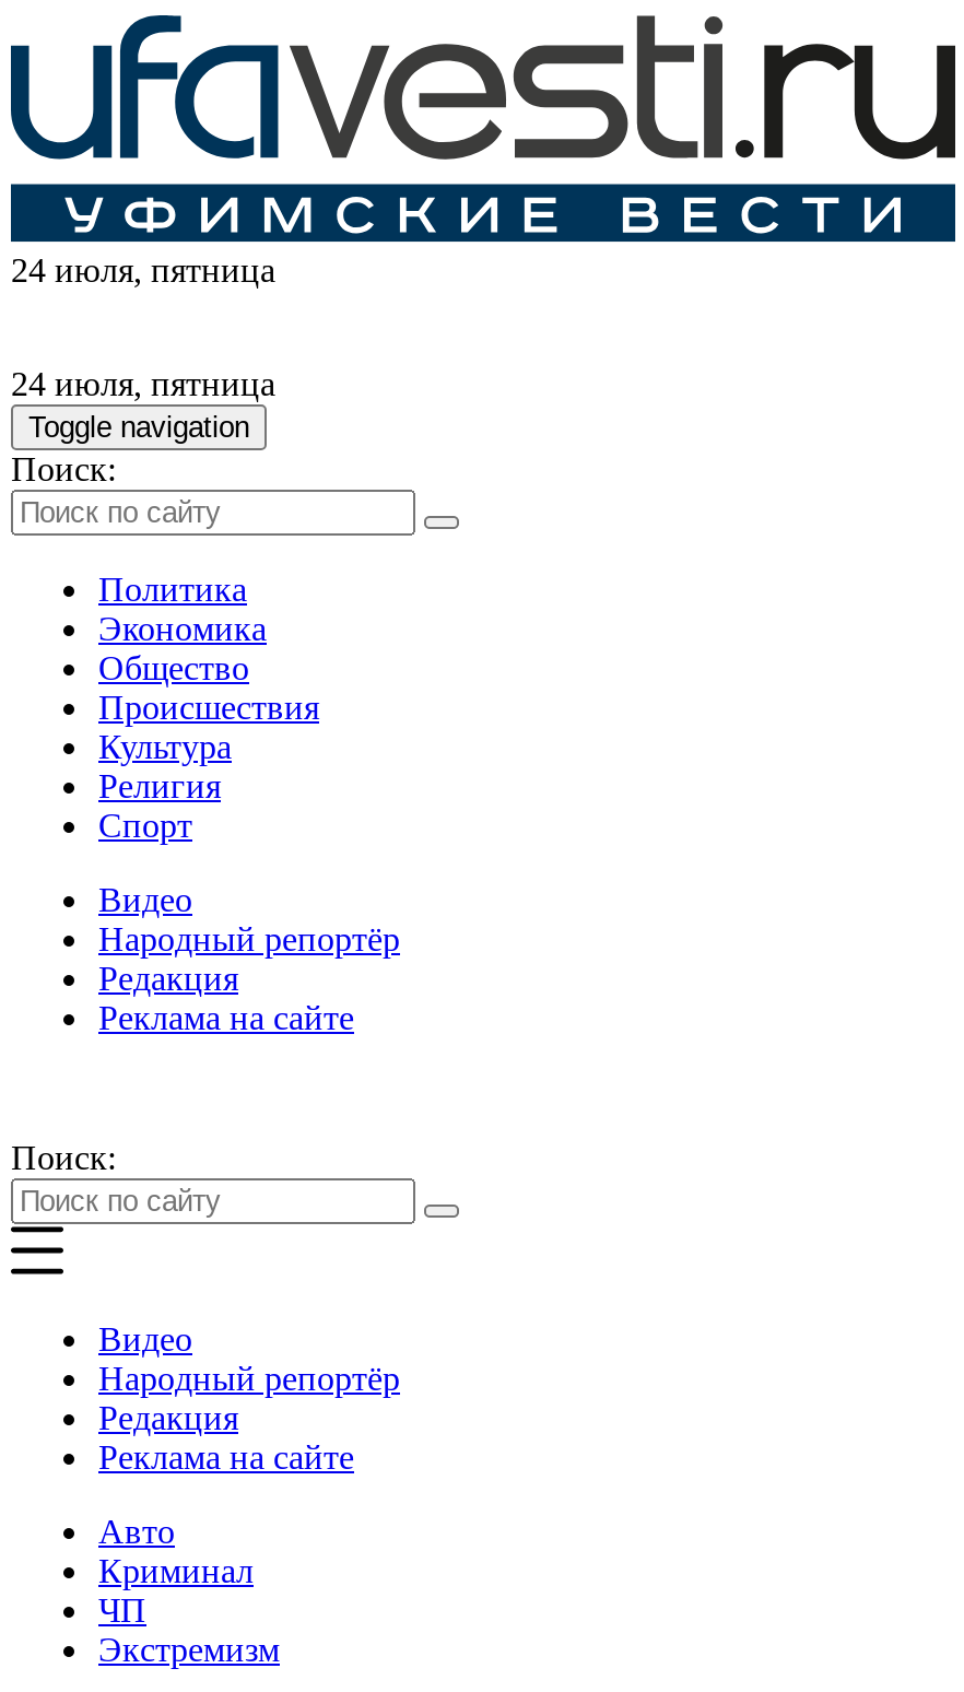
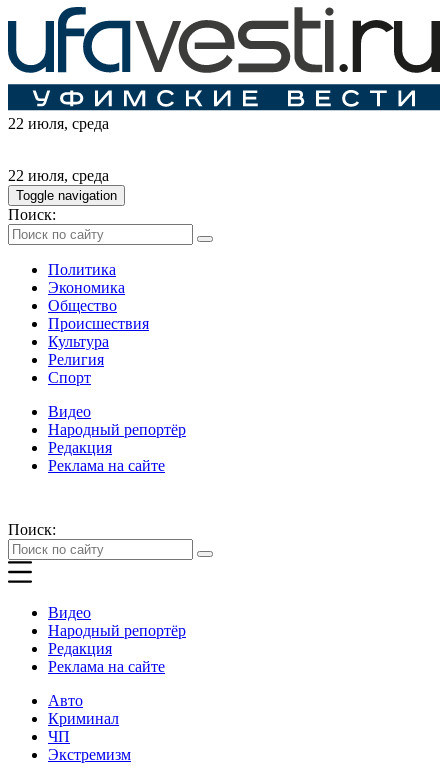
[11,252,275,289] 24 июля, пятница -> [8,115,109,132] 22 июля, среда
[11,366,275,403] 24 июля, пятница -> [8,167,109,184] 22 июля, среда

